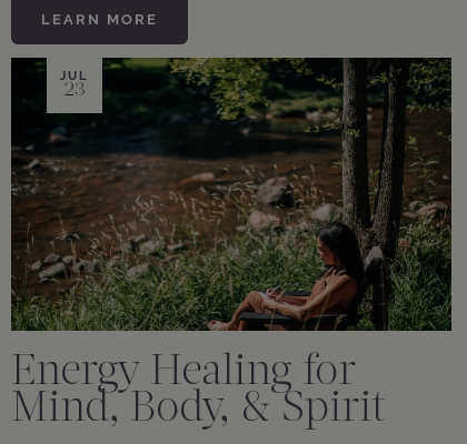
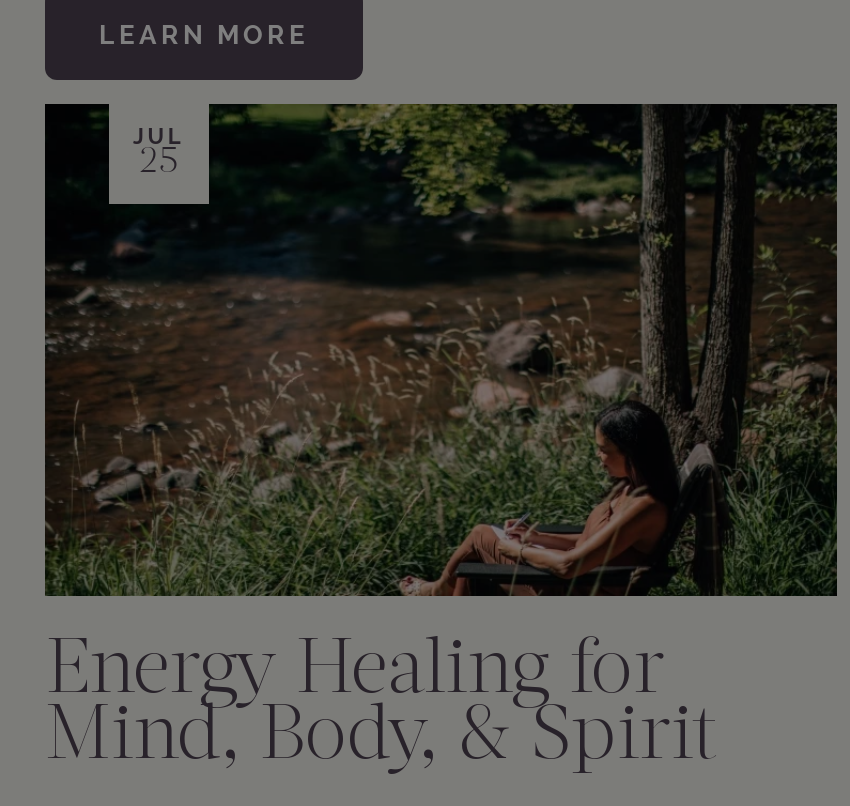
[63,80,85,101] 23 -> [139,144,179,182] 25

